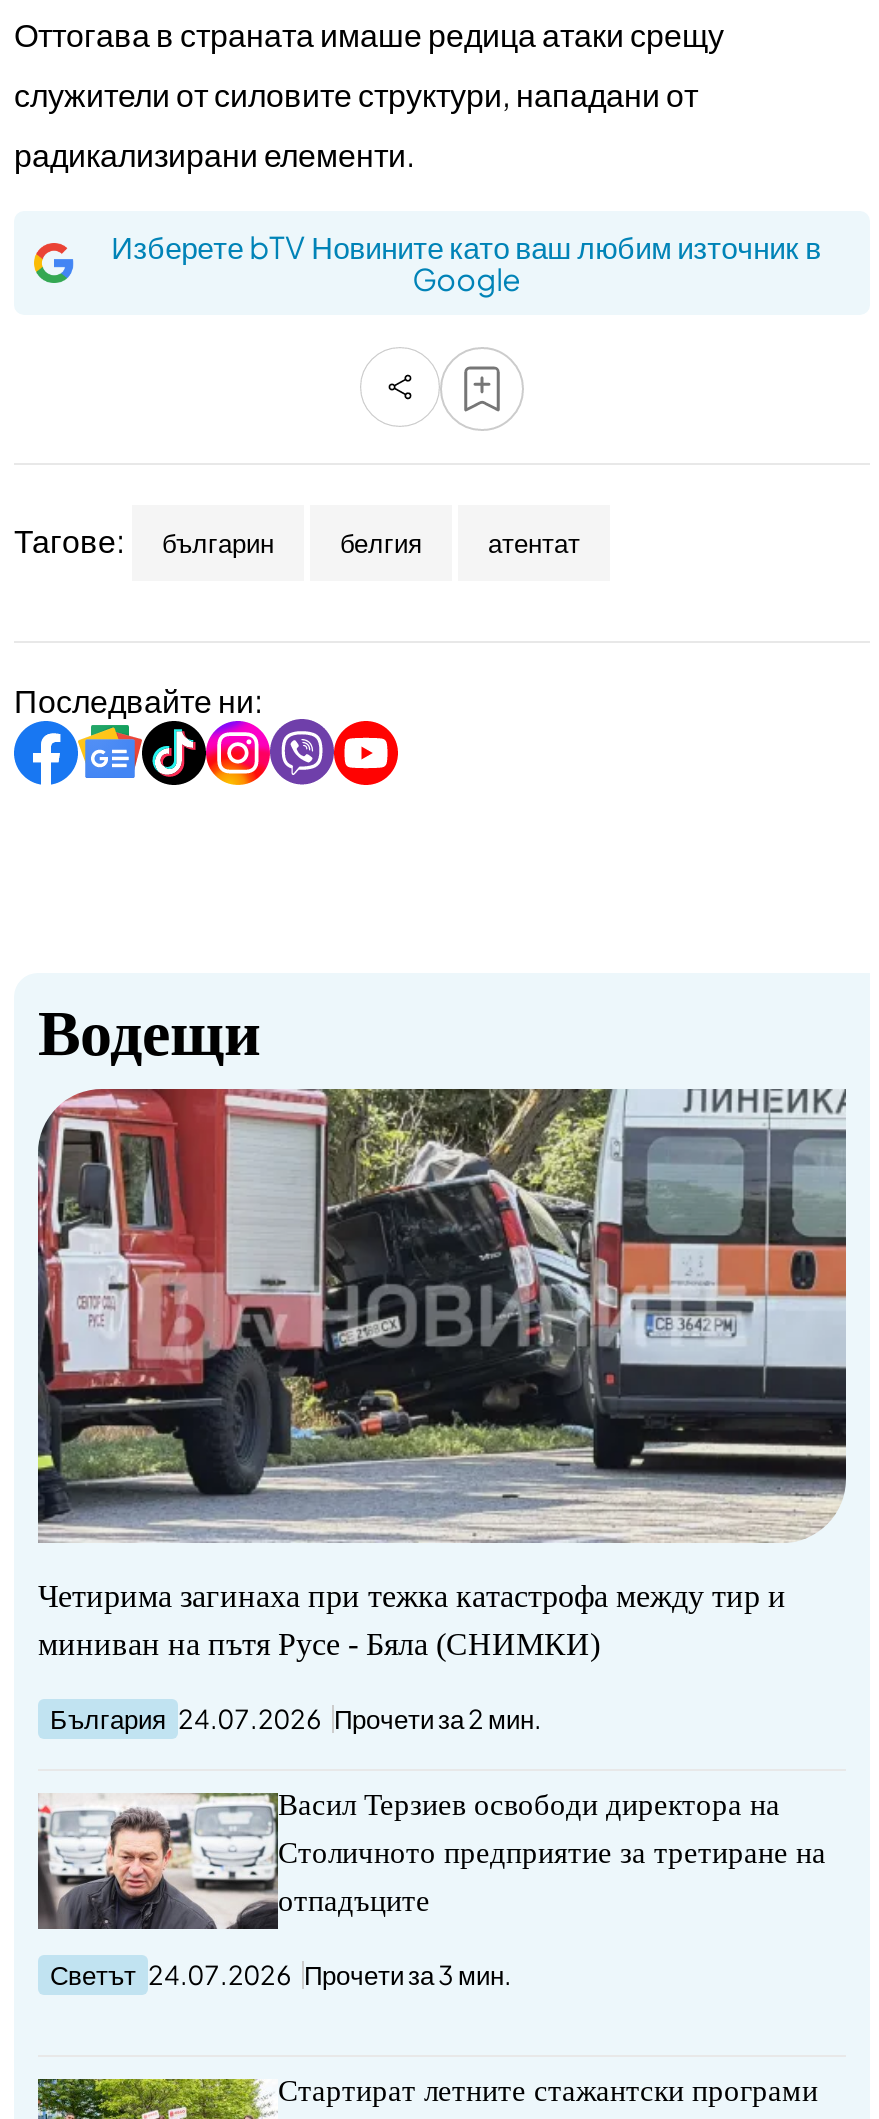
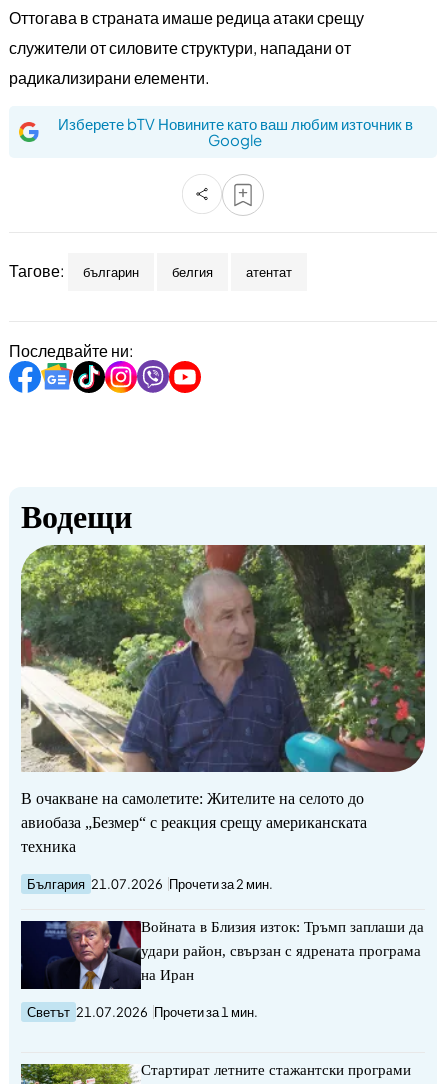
[36,1087,848,1661] [image] | Четирима загинаха при тежка катастрофа между тир и | миниван на пътя Русе - Бяла (СНИМКИ) -> [21,544,426,855] [image] | В очакване на самолетите: Жителите на селото до | авиобаза „Безмер“ с реакция срещу американската | техника
[50,1703,542,1735] България 24.07.2026 Прочети за 2 мин. -> [27,876,273,892] България 21.07.2026 Прочети за 2 мин.
[36,1789,780,1931] [image] | Васил Терзиев освободи директора на -> [21,919,424,973] [image] | Войната в Близия изток: Тръмп заплаши да
[278,1837,826,1869] Столичното предприятие за третиране на -> [141,943,421,959] удари район, свързан с ядрената програма
[278,1885,430,1917] отпадъците -> [141,967,194,983] на Иран
[50,1959,512,1991] Светът 24.07.2026 Прочети за 3 мин. -> [27,1004,258,1020] Светът 21.07.2026 Прочети за 1 мин.

